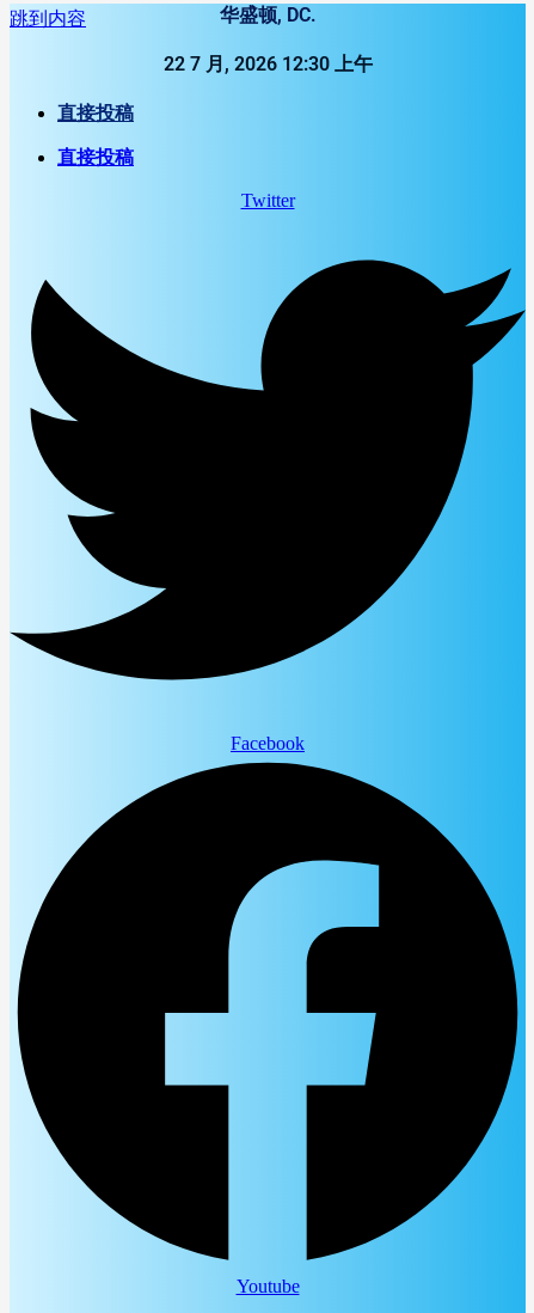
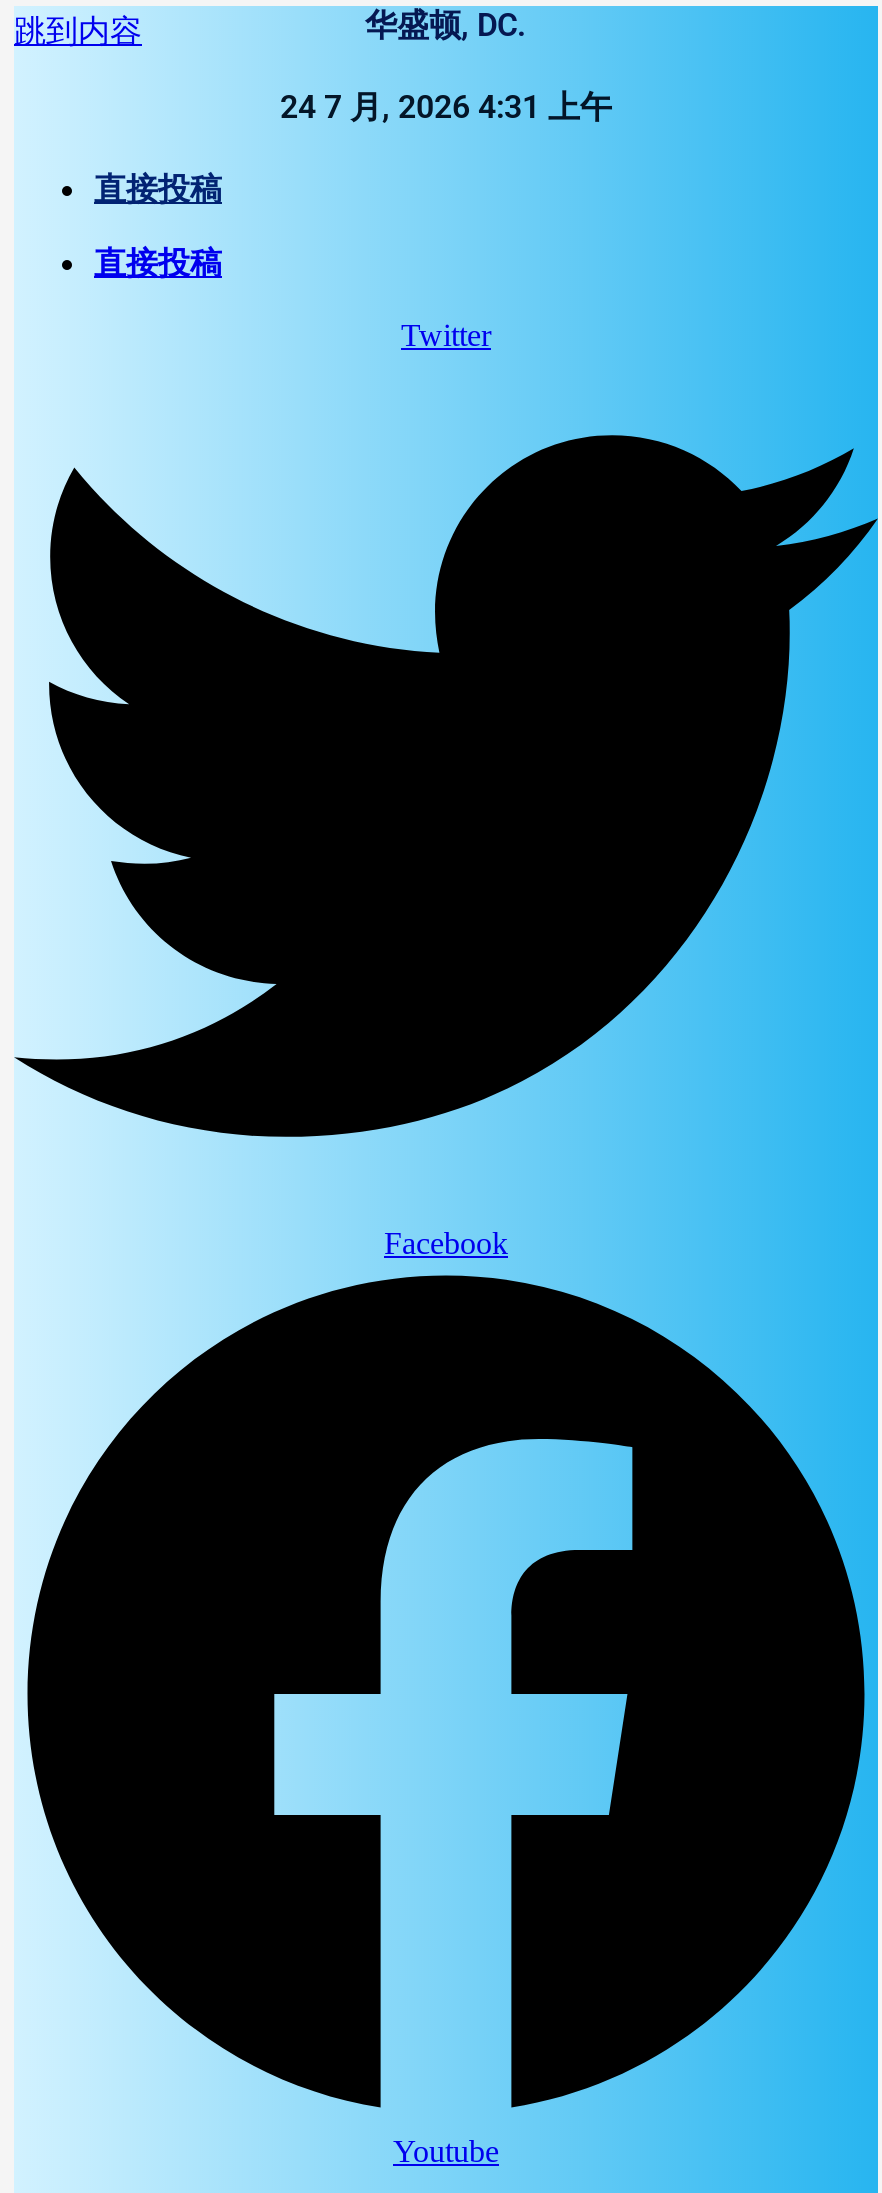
[163,53,372,75] 22 7 月, 2026 12:30 上午 -> [280,88,612,126] 24 7 月, 2026 4:31 上午

